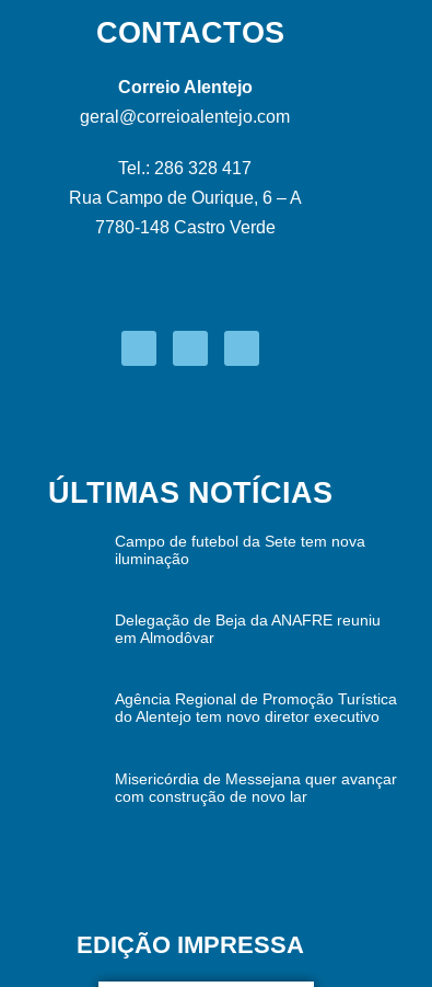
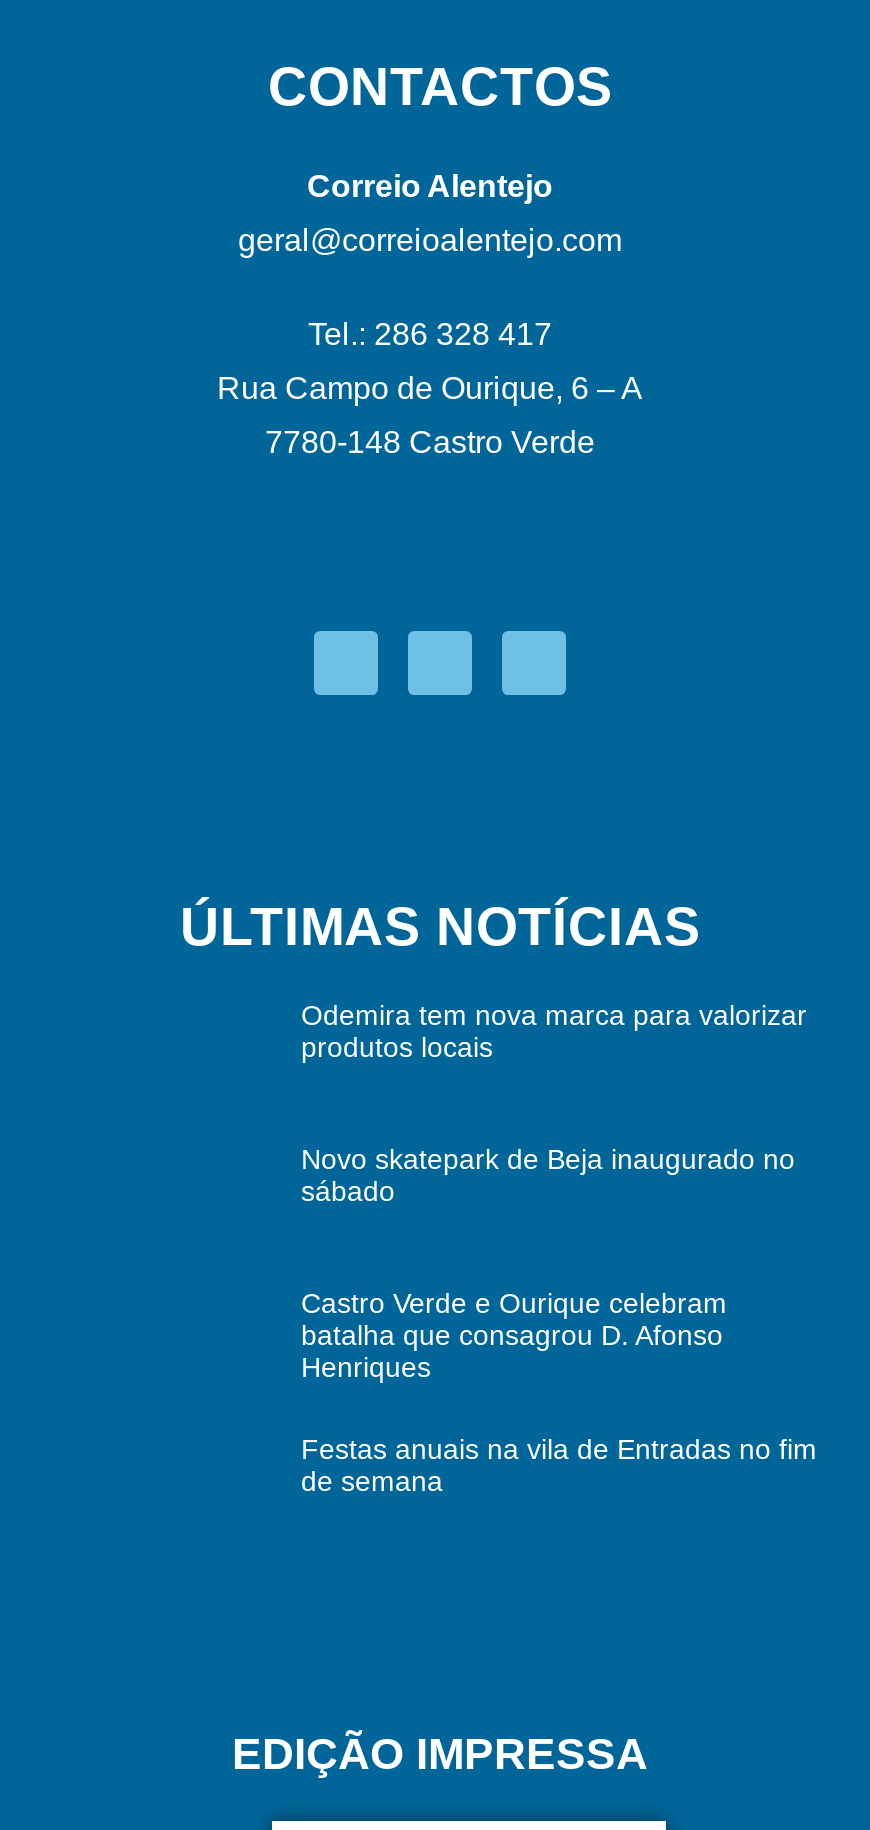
[114,532,365,567] Campo de futebol da Sete tem nova | iluminação -> [301,999,807,1063] Odemira tem nova marca para valorizar | produtos locais
[114,611,380,646] Delegação de Beja da ANAFRE reuniu | em Almodôvar -> [301,1143,795,1207] Novo skatepark de Beja inaugurado no | sábado
[114,690,396,725] Agência Regional de Promoção Turística | do Alentejo tem novo diretor executivo -> [301,1287,727,1383] Castro Verde e Ourique celebram | batalha que consagrou D. Afonso | Henriques
[114,770,396,805] Misericórdia de Messejana quer avançar | com construção de novo lar -> [301,1433,817,1497] Festas anuais na vila de Entradas no fim | de semana

